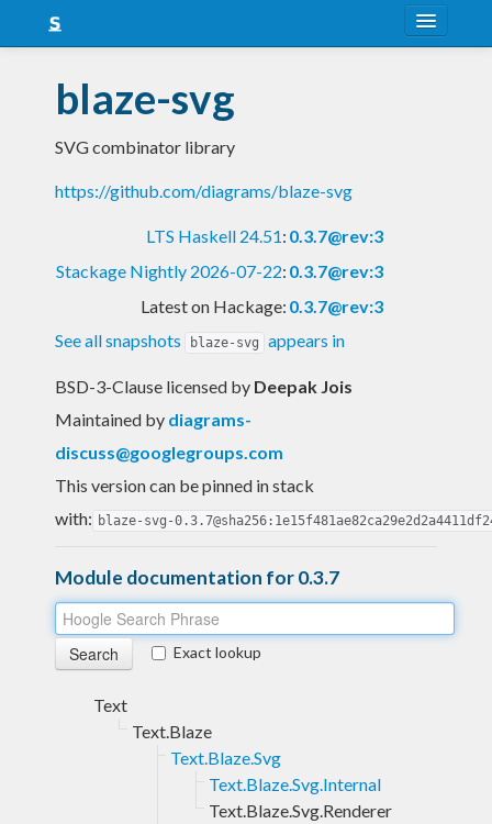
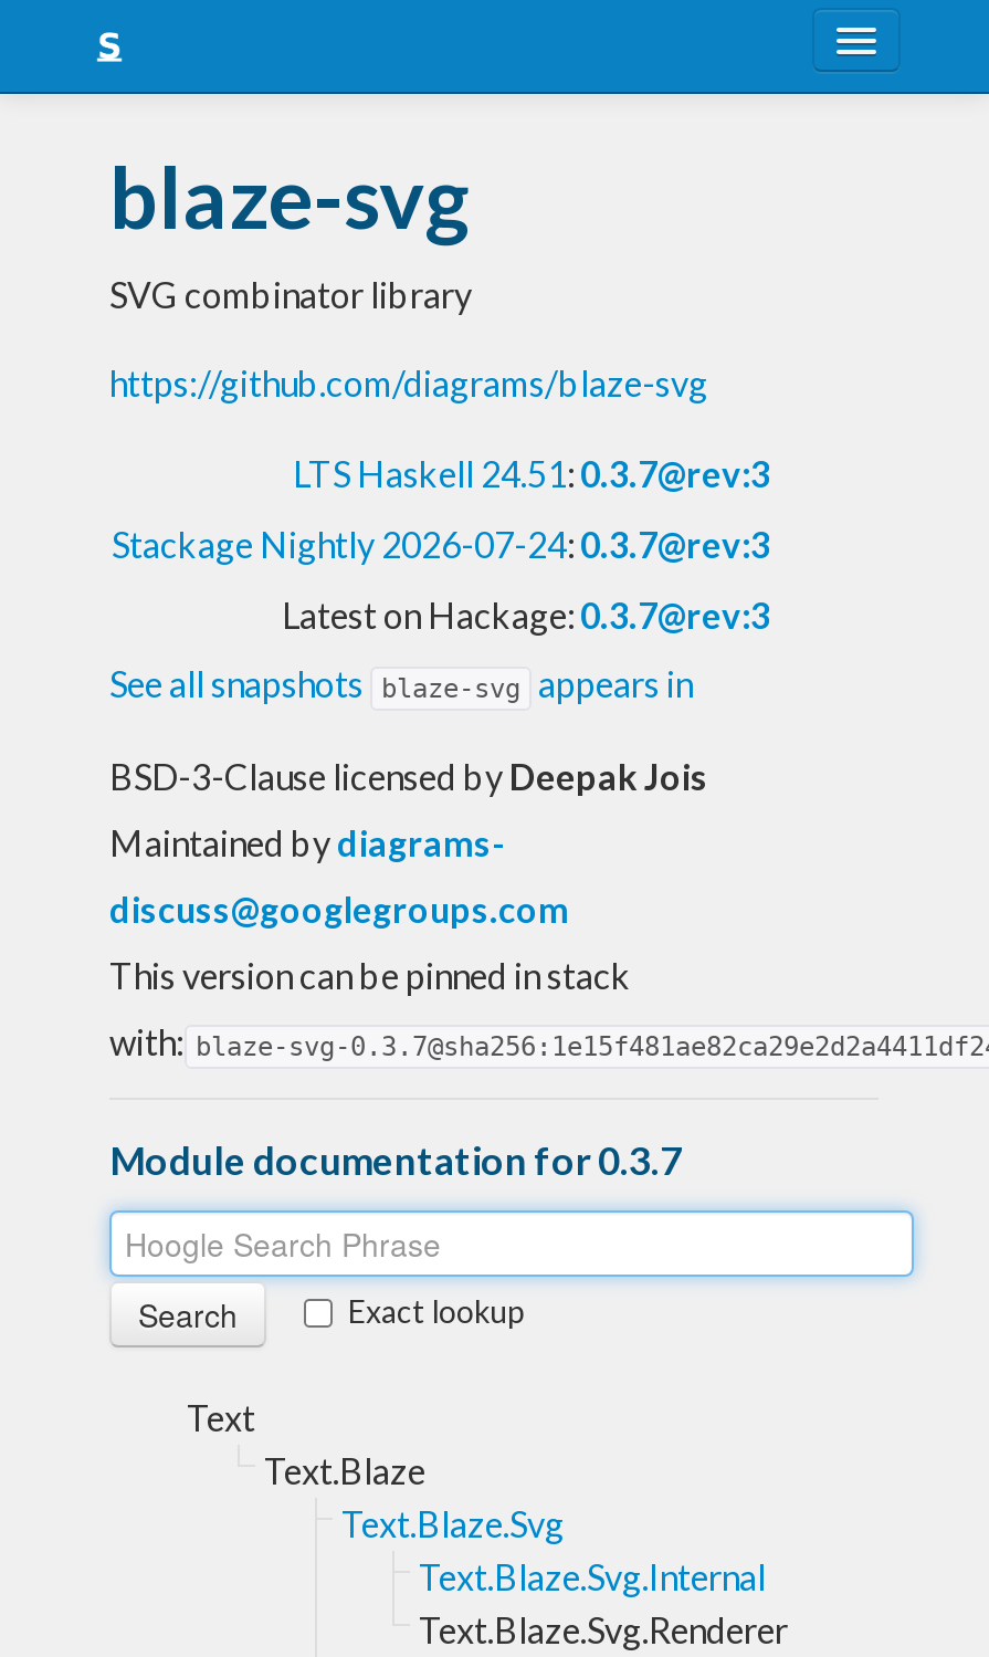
[56,260,383,281] Stackage Nightly 2026-07-22: 0.3.7@rev:3 -> [112,523,770,565] Stackage Nightly 2026-07-24: 0.3.7@rev:3

